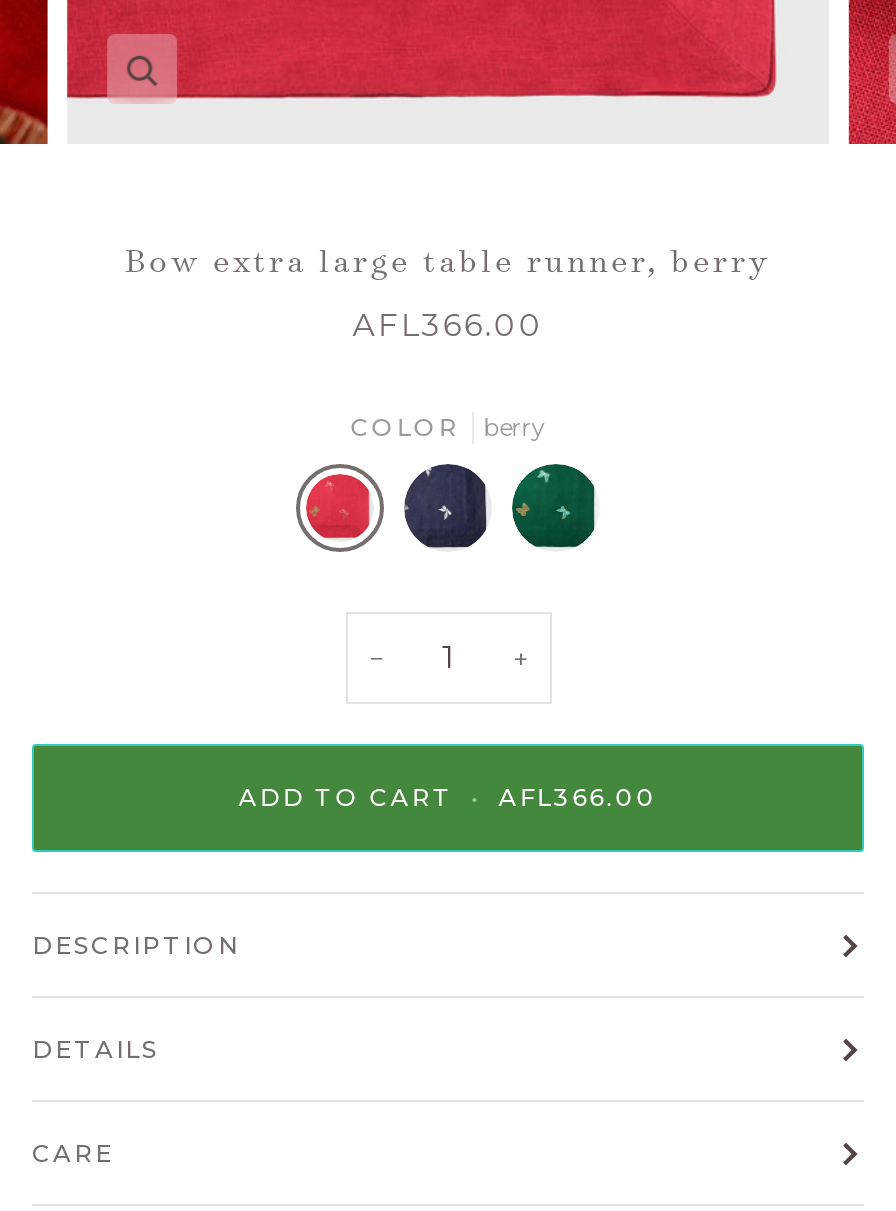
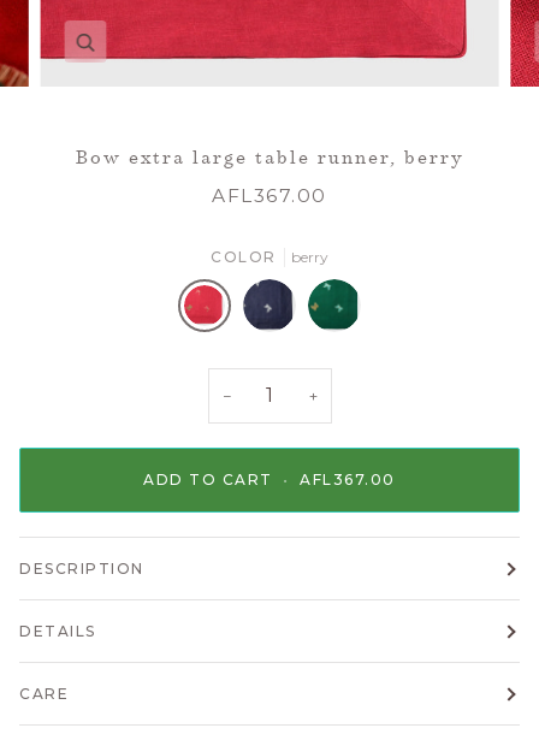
[352,307,544,345] AFL366.00 -> [212,185,327,207] AFL367.00
[238,783,658,813] ADD TO CART • AFL366.00 -> [143,471,396,489] ADD TO CART • AFL367.00

